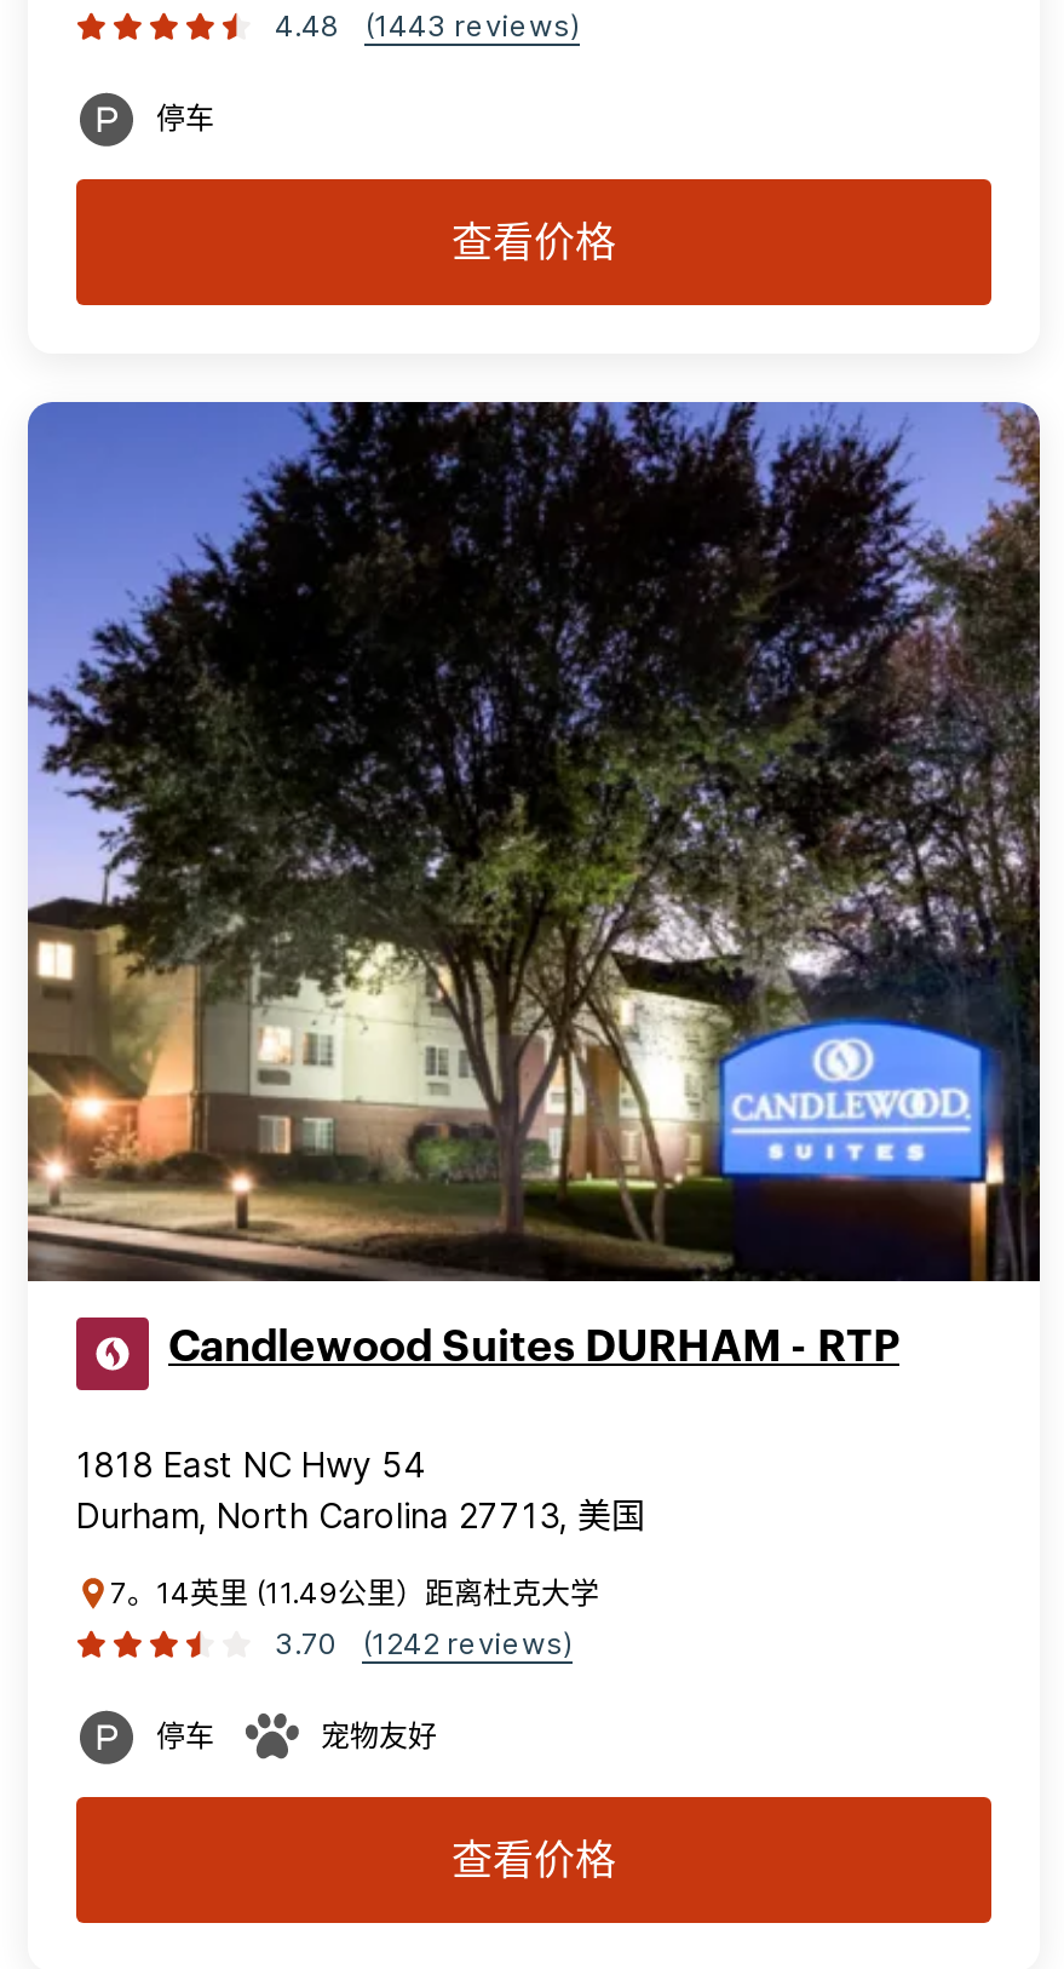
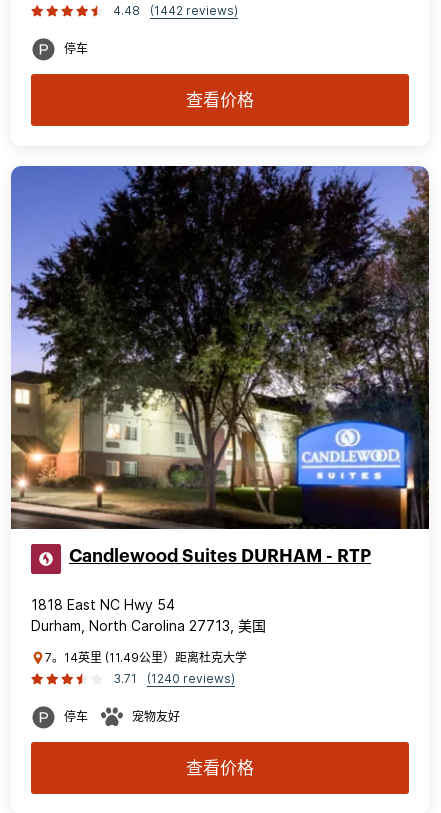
[275,7,580,44] 4.48 (1443 reviews) -> [113,3,238,18] 4.48 (1442 reviews)
[275,1625,338,1661] 3.70 -> [113,671,137,686] 3.71
[362,1625,573,1661] (1242 reviews) -> [147,671,235,686] (1240 reviews)

